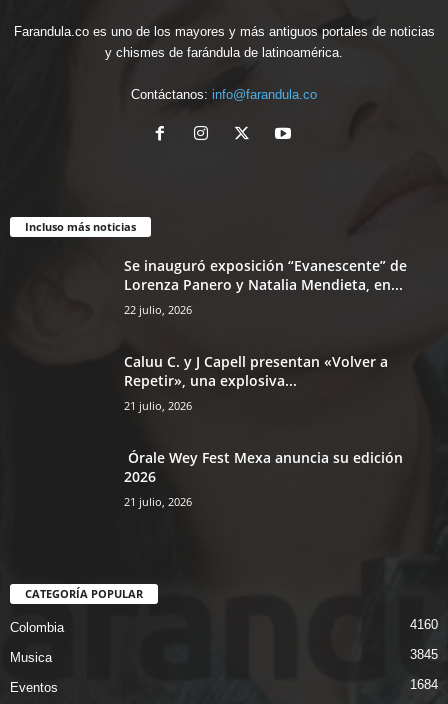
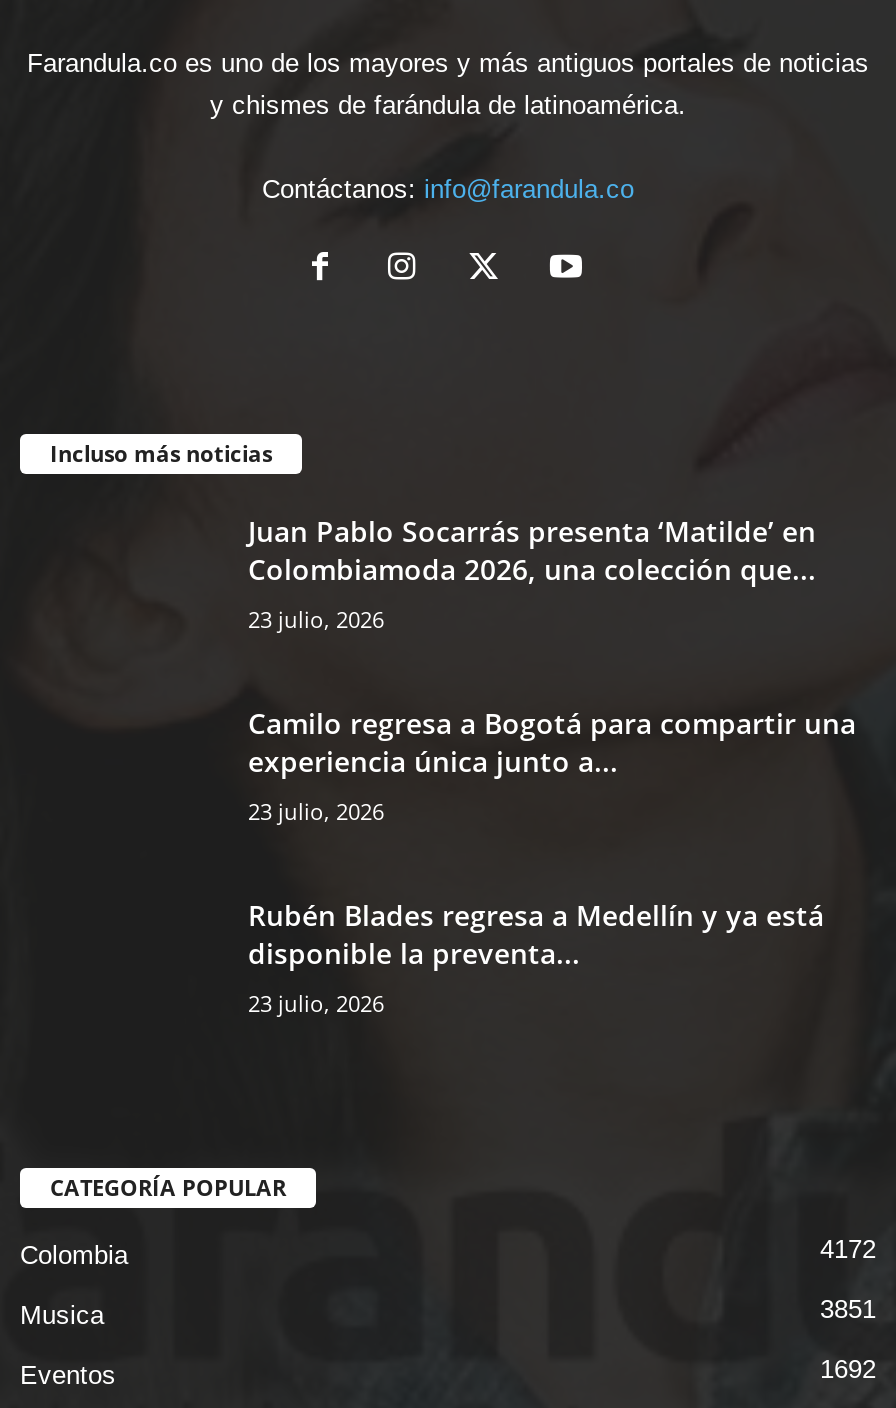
[124,256,407,317] Se inauguró exposición “Evanescente” de | Lorenza Panero y Natalia Mendieta, en... | 22 julio, 2026 -> [248,512,816,634] Juan Pablo Socarrás presenta ‘Matilde’ en | Colombiamoda 2026, una colección que... | 23 julio, 2026
[124,352,388,413] Caluu C. y J Capell presentan «Volver a | Repetir», una explosiva... | 21 julio, 2026 -> [248,704,856,826] Camilo regresa a Bogotá para compartir una | experiencia única junto a... | 23 julio, 2026
[124,448,403,509] Órale Wey Fest Mexa anuncia su edición | 2026 | 21 julio, 2026 -> [248,896,824,1018] Rubén Blades regresa a Medellín y ya está | disponible la preventa... | 23 julio, 2026
[410,617,438,632] 4160 -> [820,1234,876,1264] 4172
[410,647,438,662] 3845 -> [820,1294,876,1324] 3851
[410,677,438,692] 1684 -> [820,1354,876,1384] 1692

